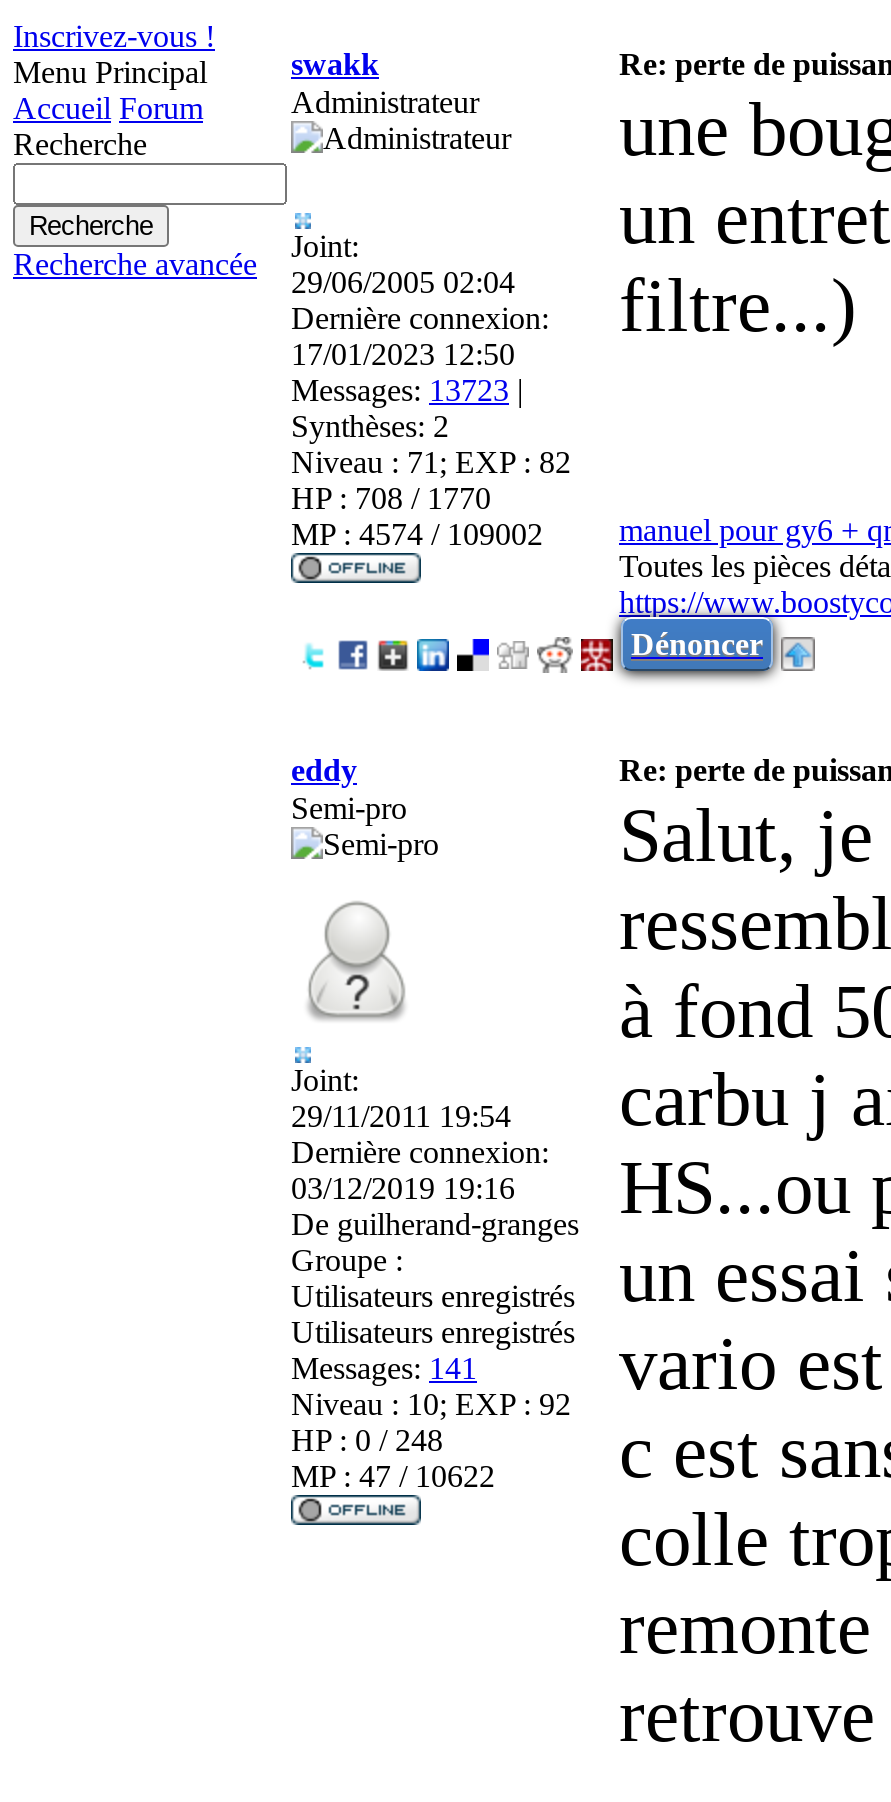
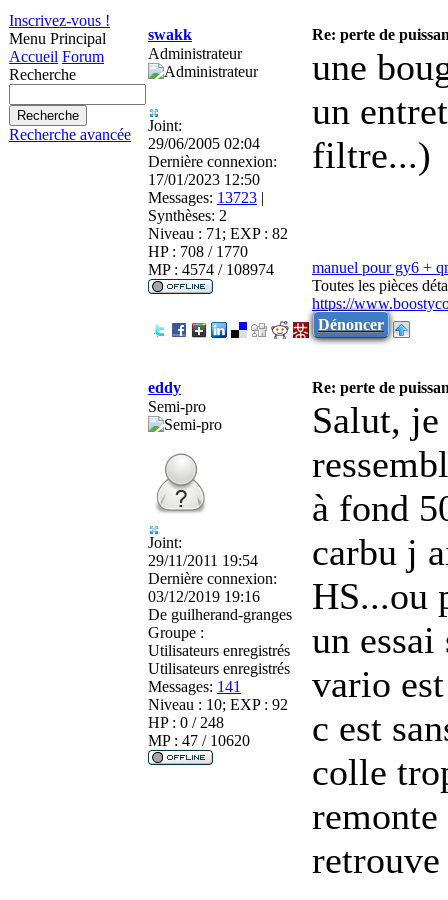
[291,517,543,551] MP : 4574 / 109002 -> [148,261,274,278] MP : 4574 / 108974
[291,1459,495,1493] MP : 47 / 10622 -> [148,732,250,749] MP : 47 / 10620

